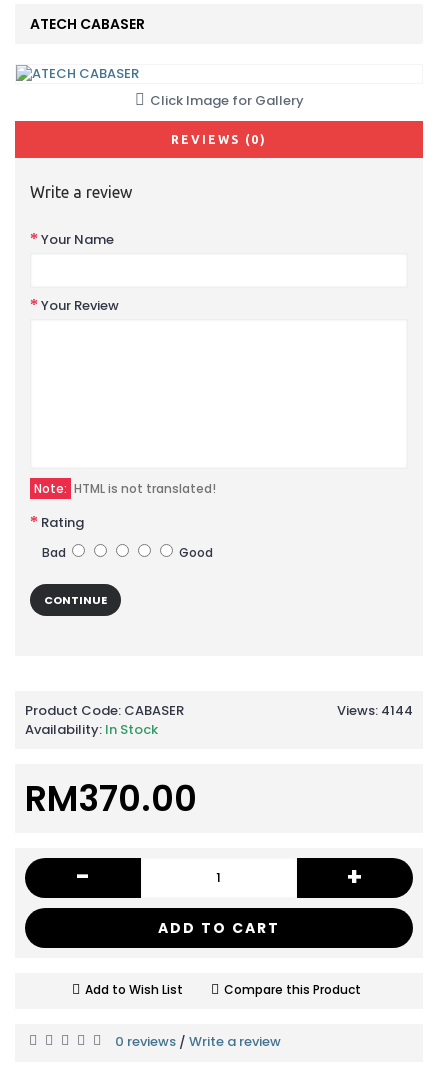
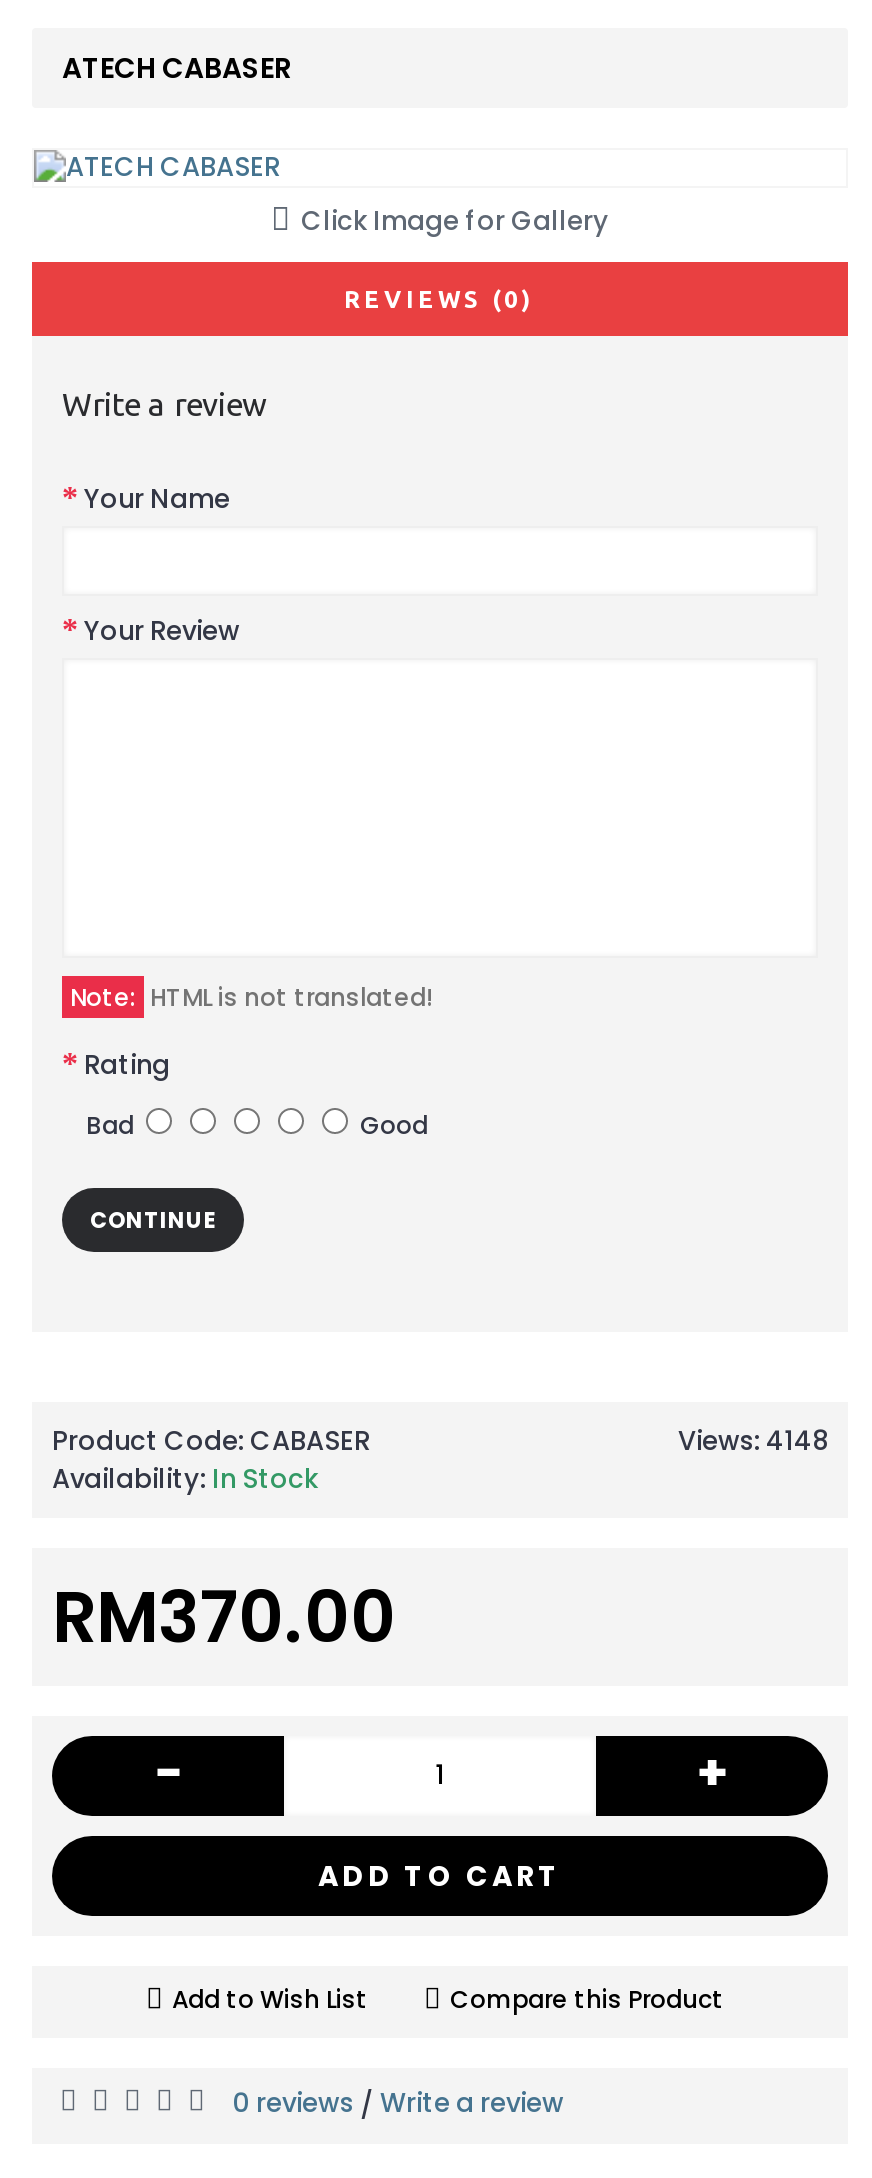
[337,701,413,720] Views: 4144 -> [678,1422,828,1460] Views: 4148

